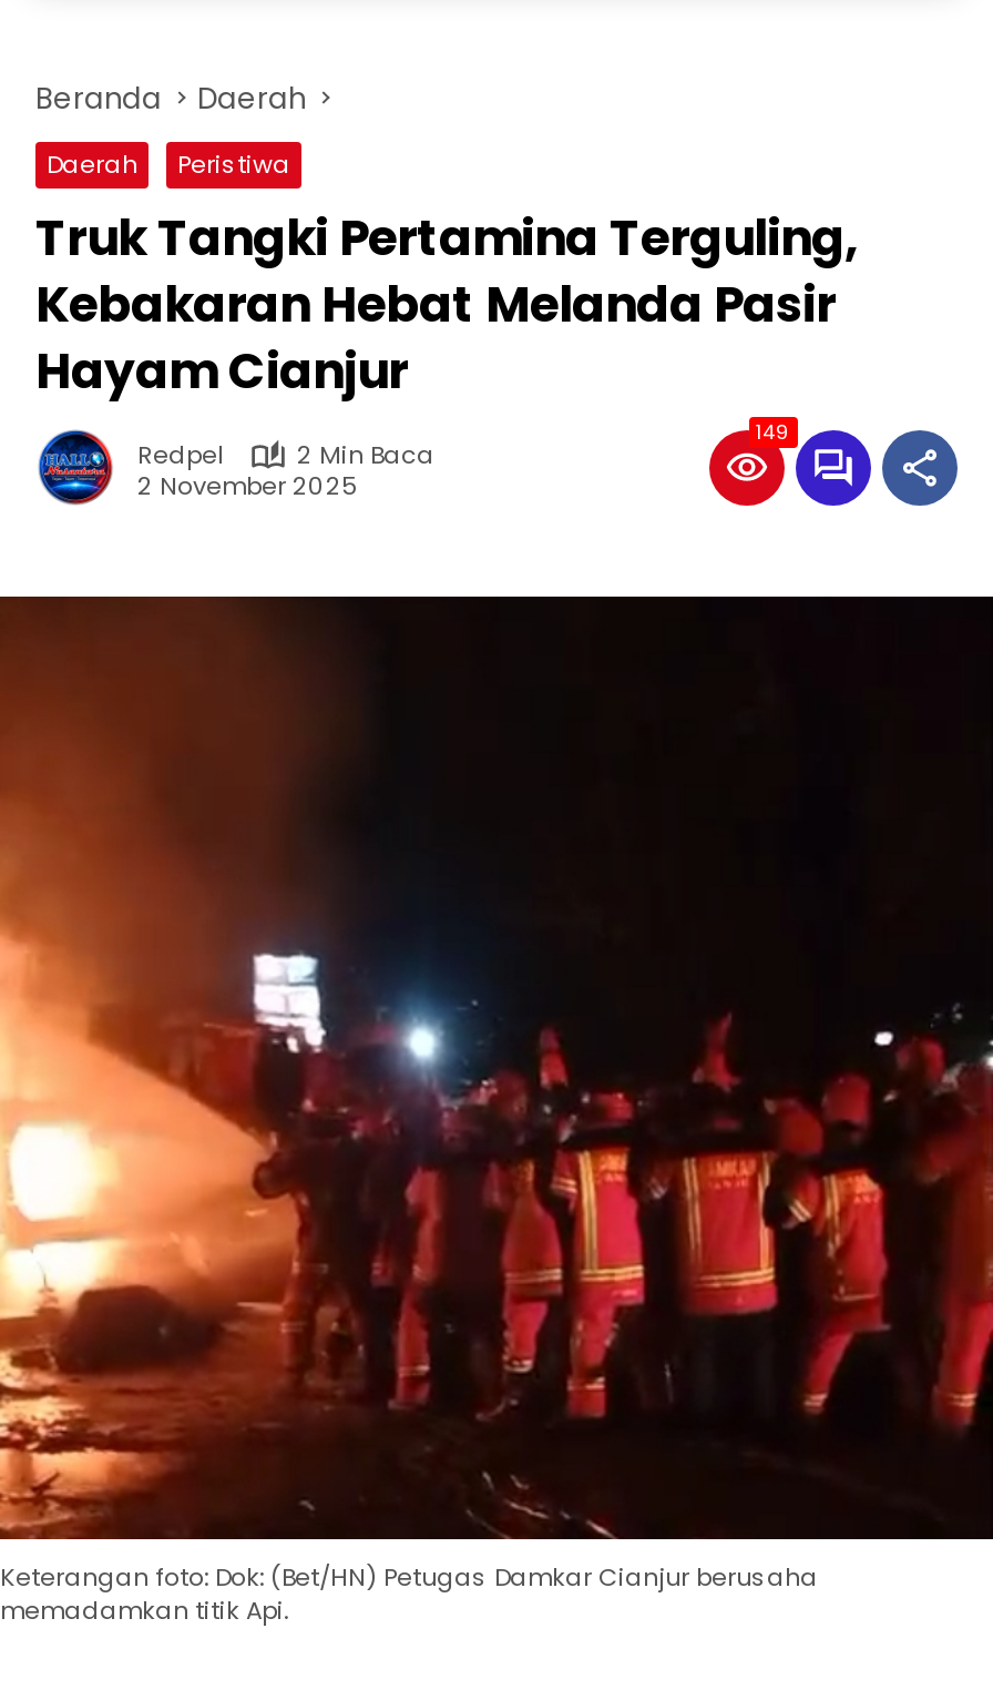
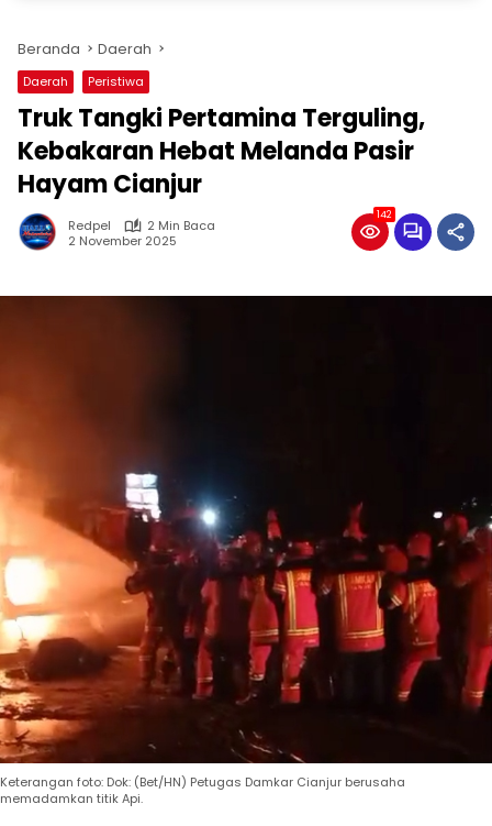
[756,419,791,446] 149 -> [377,208,392,221] 142

